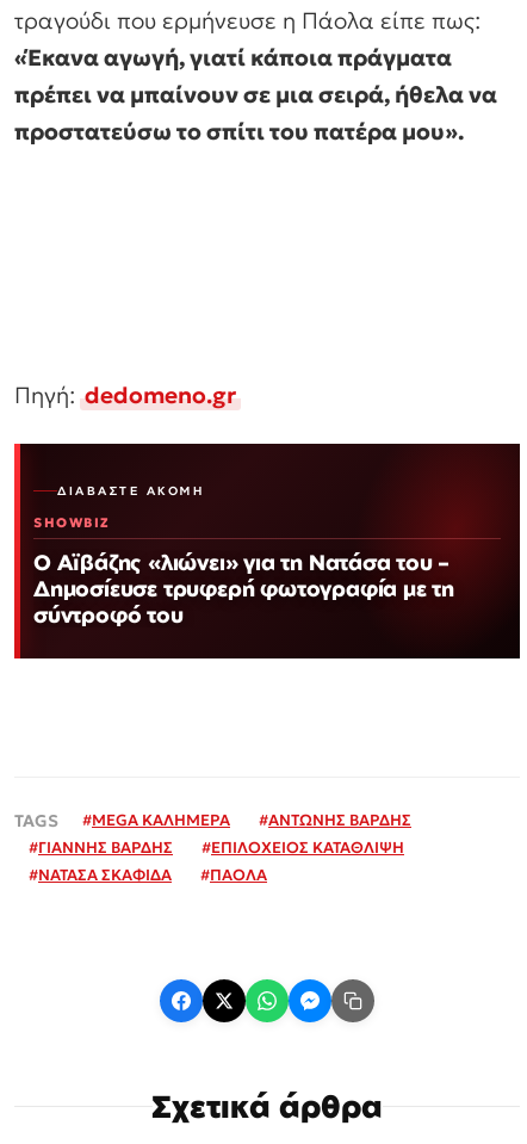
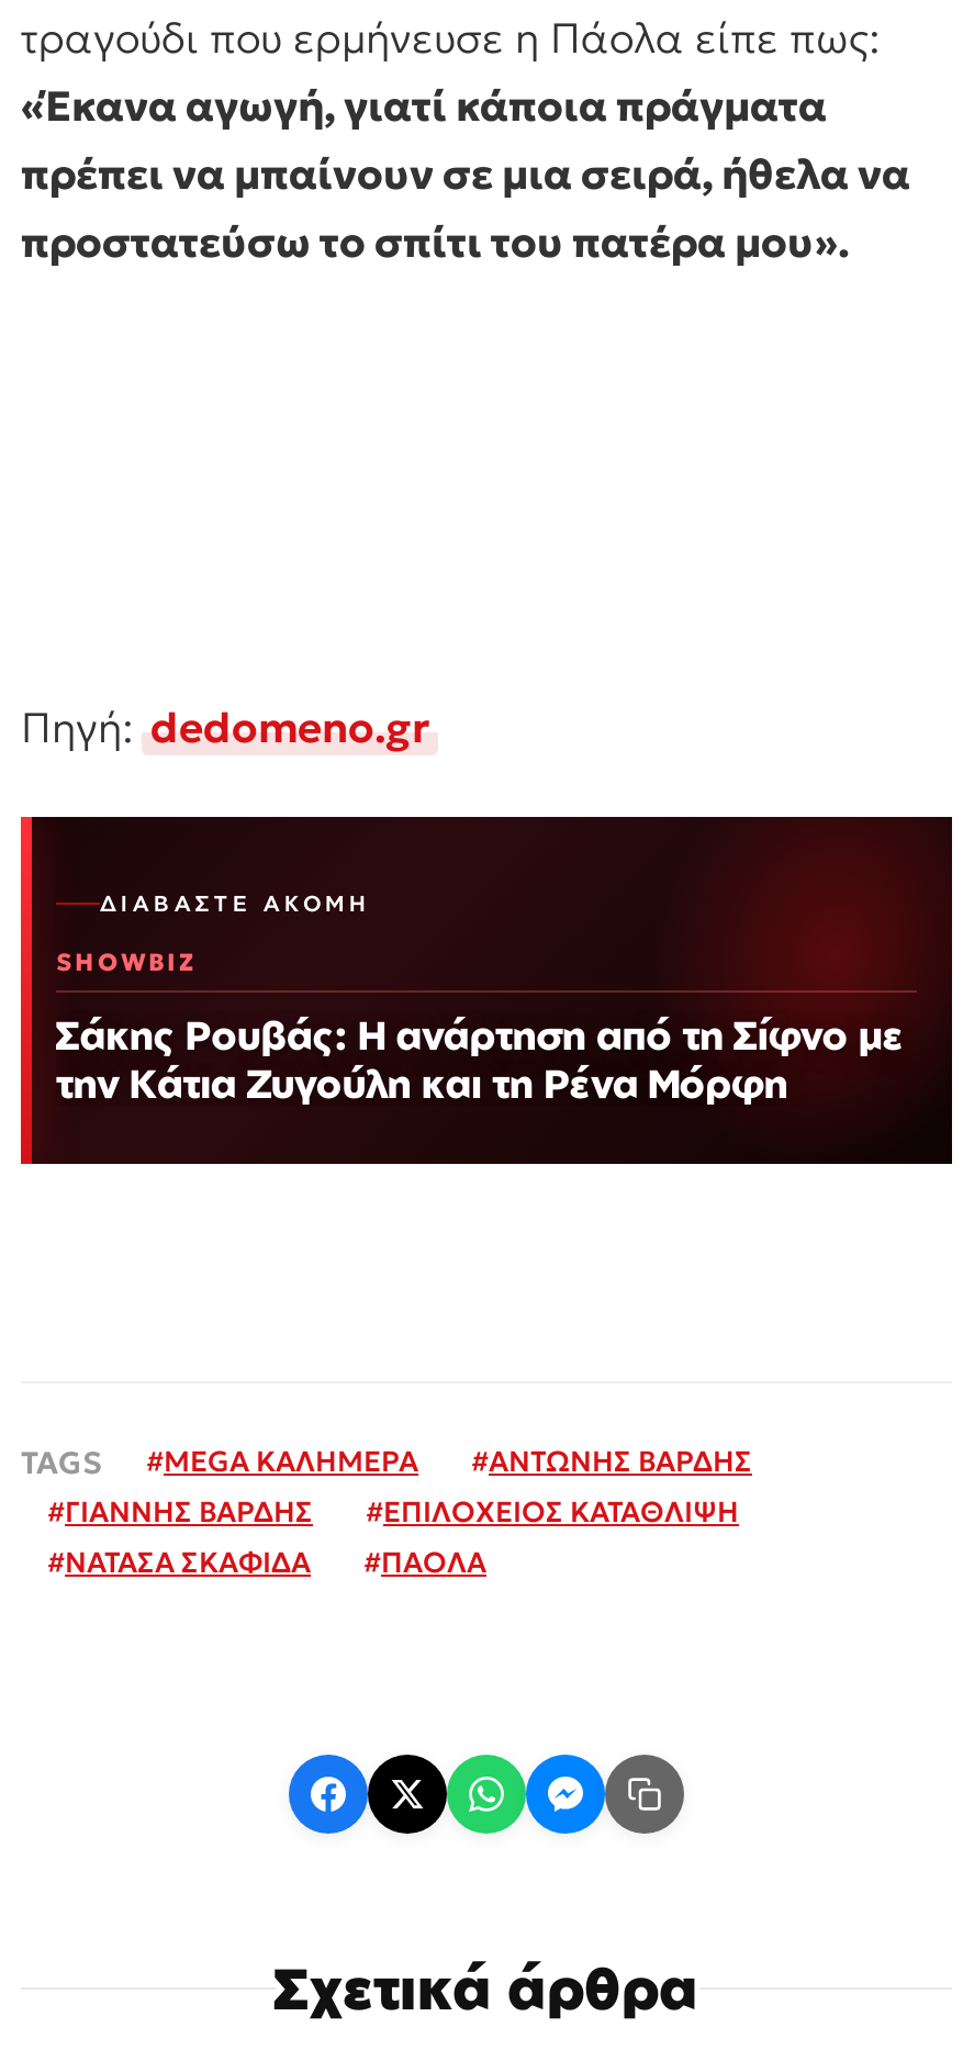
[33,549,454,628] Ο Αϊβάζης «λιώνει» για τη Νατάσα του – | Δημοσίευσε τρυφερή φωτογραφία με τη | σύντροφό του -> [56,1011,902,1107] Σάκης Ρουβάς: Η ανάρτηση από τη Σίφνο με | την Κάτια Ζυγούλη και τη Ρένα Μόρφη

